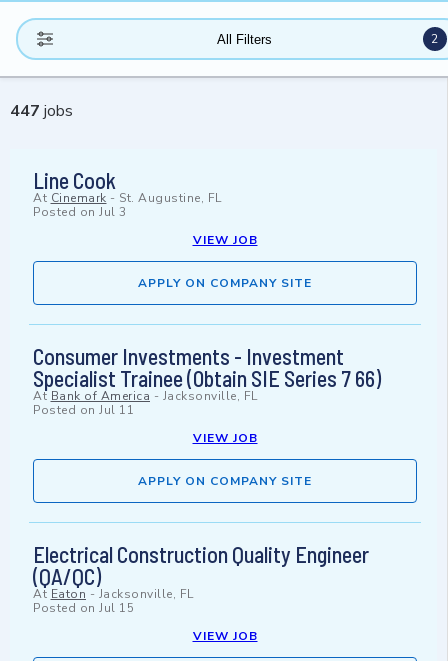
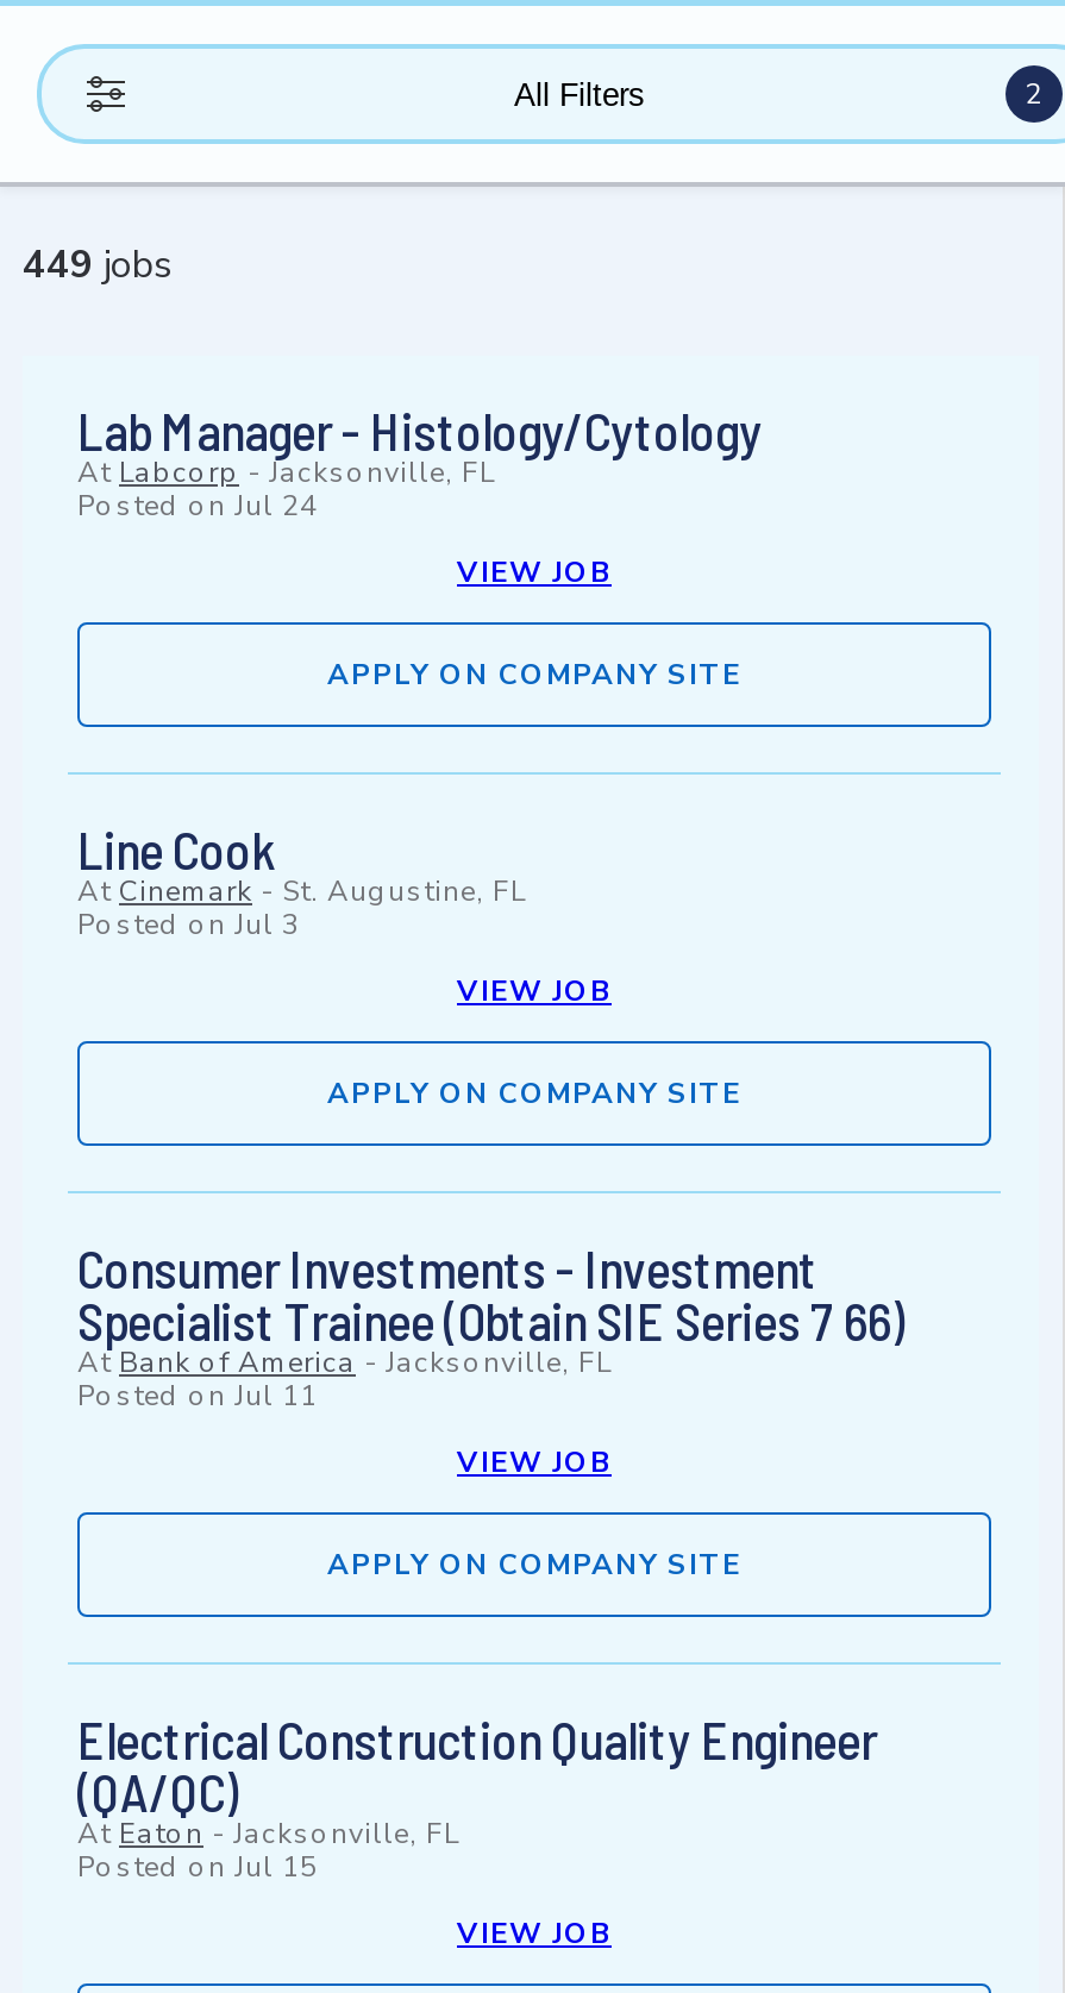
[10,100,73,122] 447 jobs -> [23,238,763,695] 449 jobs | Lab Manager - Histology/Cytology | At Labcorp - Jacksonville, FL | Posted onJul 24 | VIEW JOB | APPLY ON COMPANY SITE

